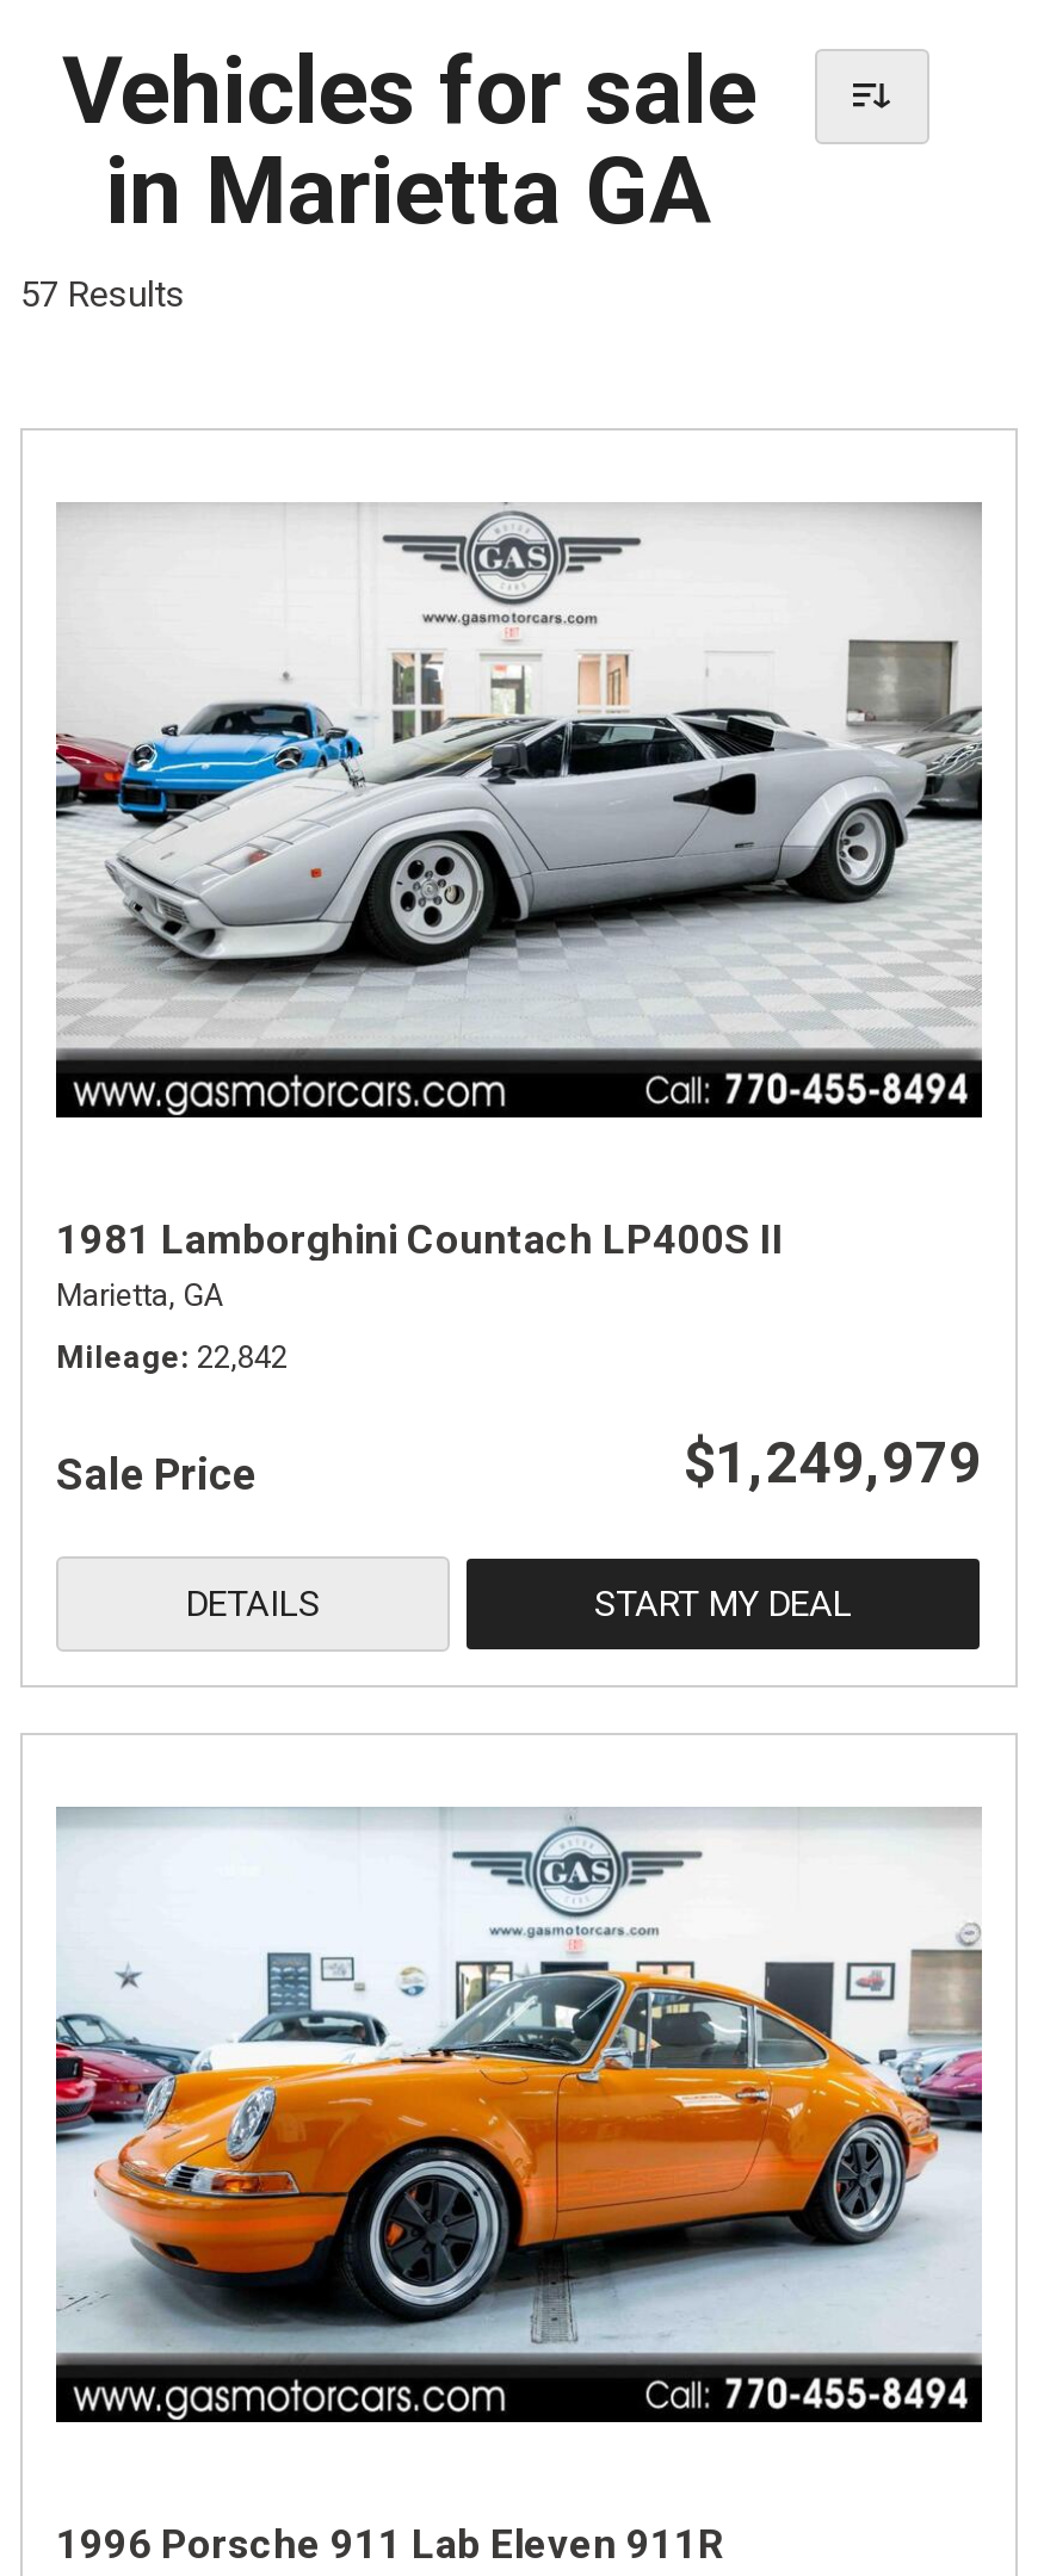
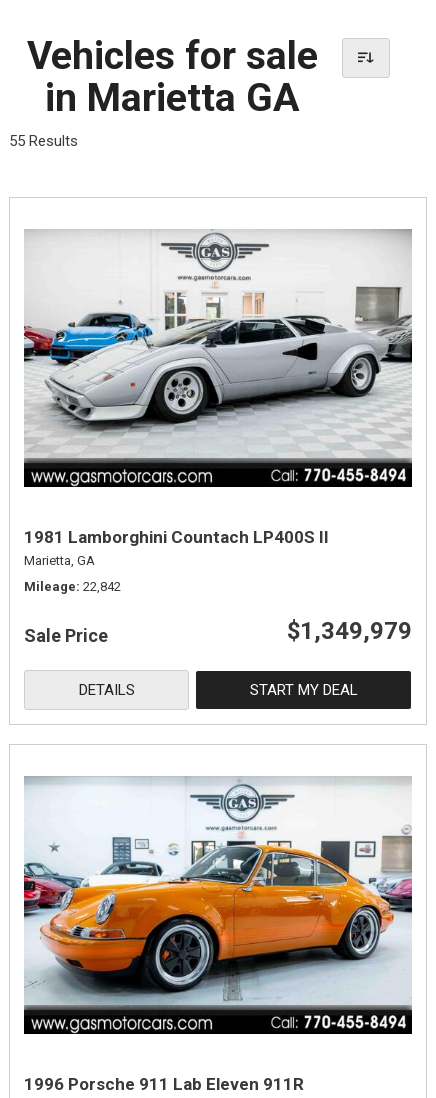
[20,272,185,315] 57 Results -> [9,132,78,150] 55 Results
[684,1429,982,1496] $1,249,979 -> [287,617,412,645] $1,349,979

